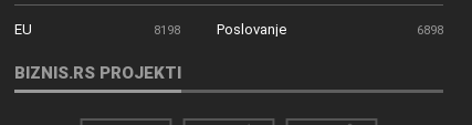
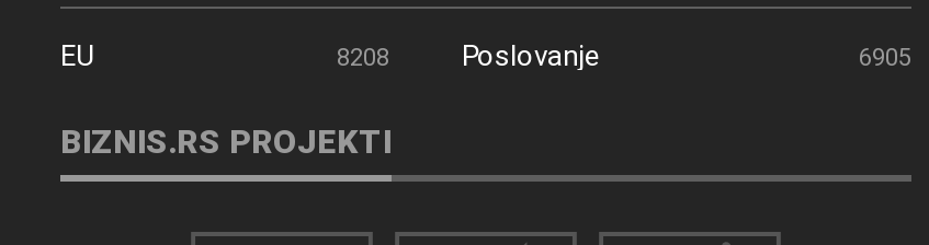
[154,23,180,38] 8198 -> [337,44,389,72] 8208
[417,23,443,38] 6898 -> [859,44,911,72] 6905

